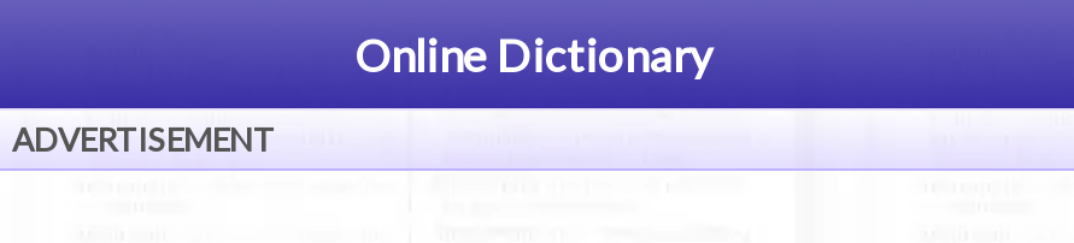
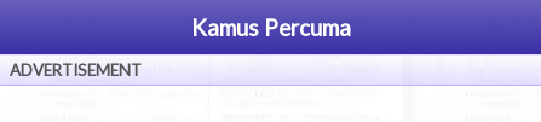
[354,28,714,81] Online Dictionary -> [191,14,351,40] Kamus Percuma

